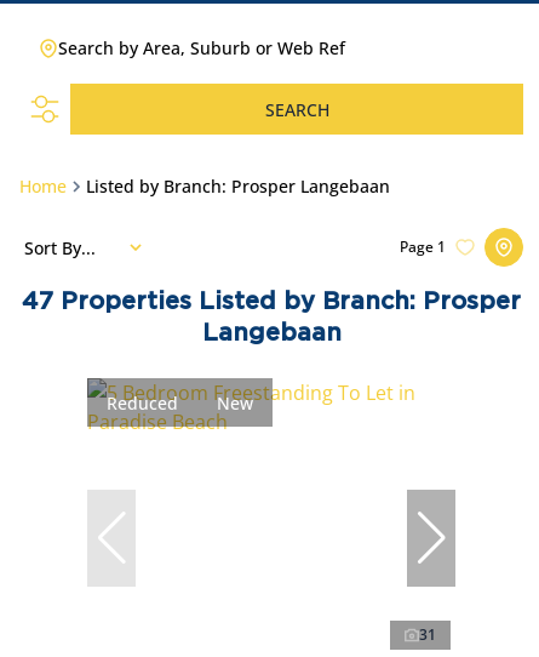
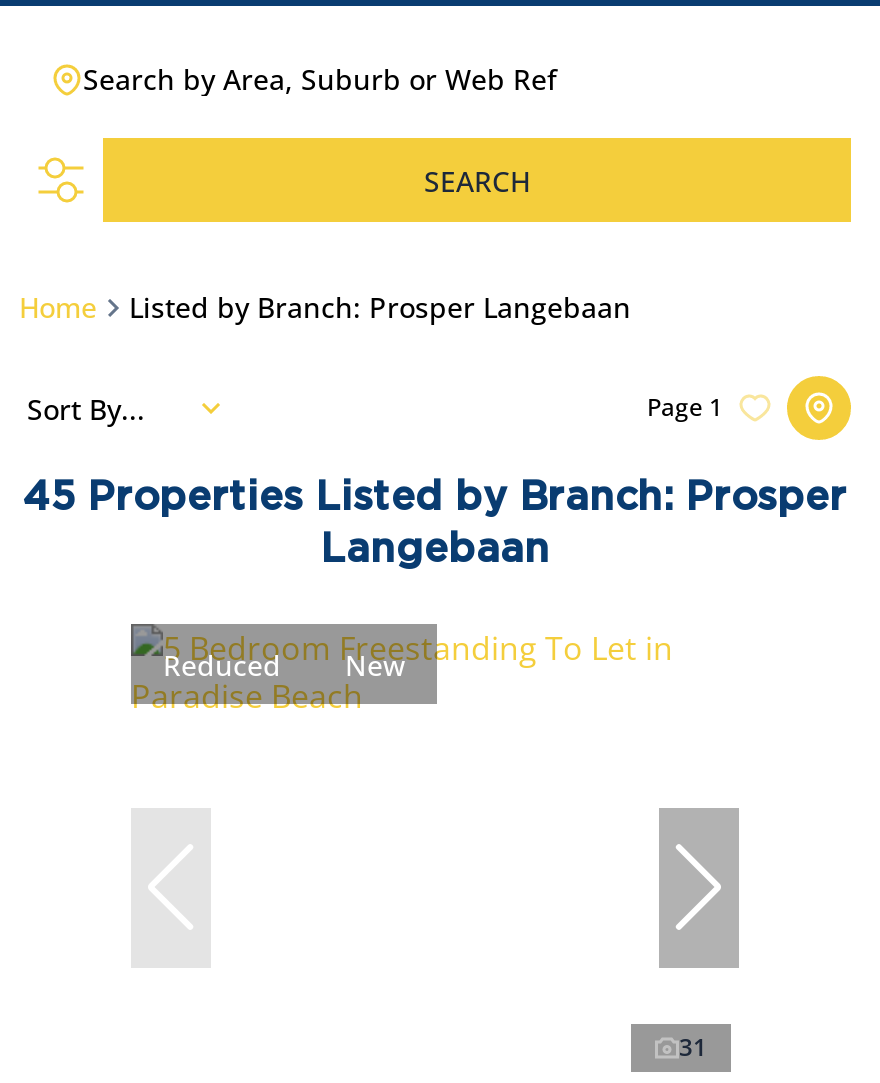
[22,291,521,313] 47 Properties Listed by Branch: Prosper -> [23,480,847,516] 45 Properties Listed by Branch: Prosper

